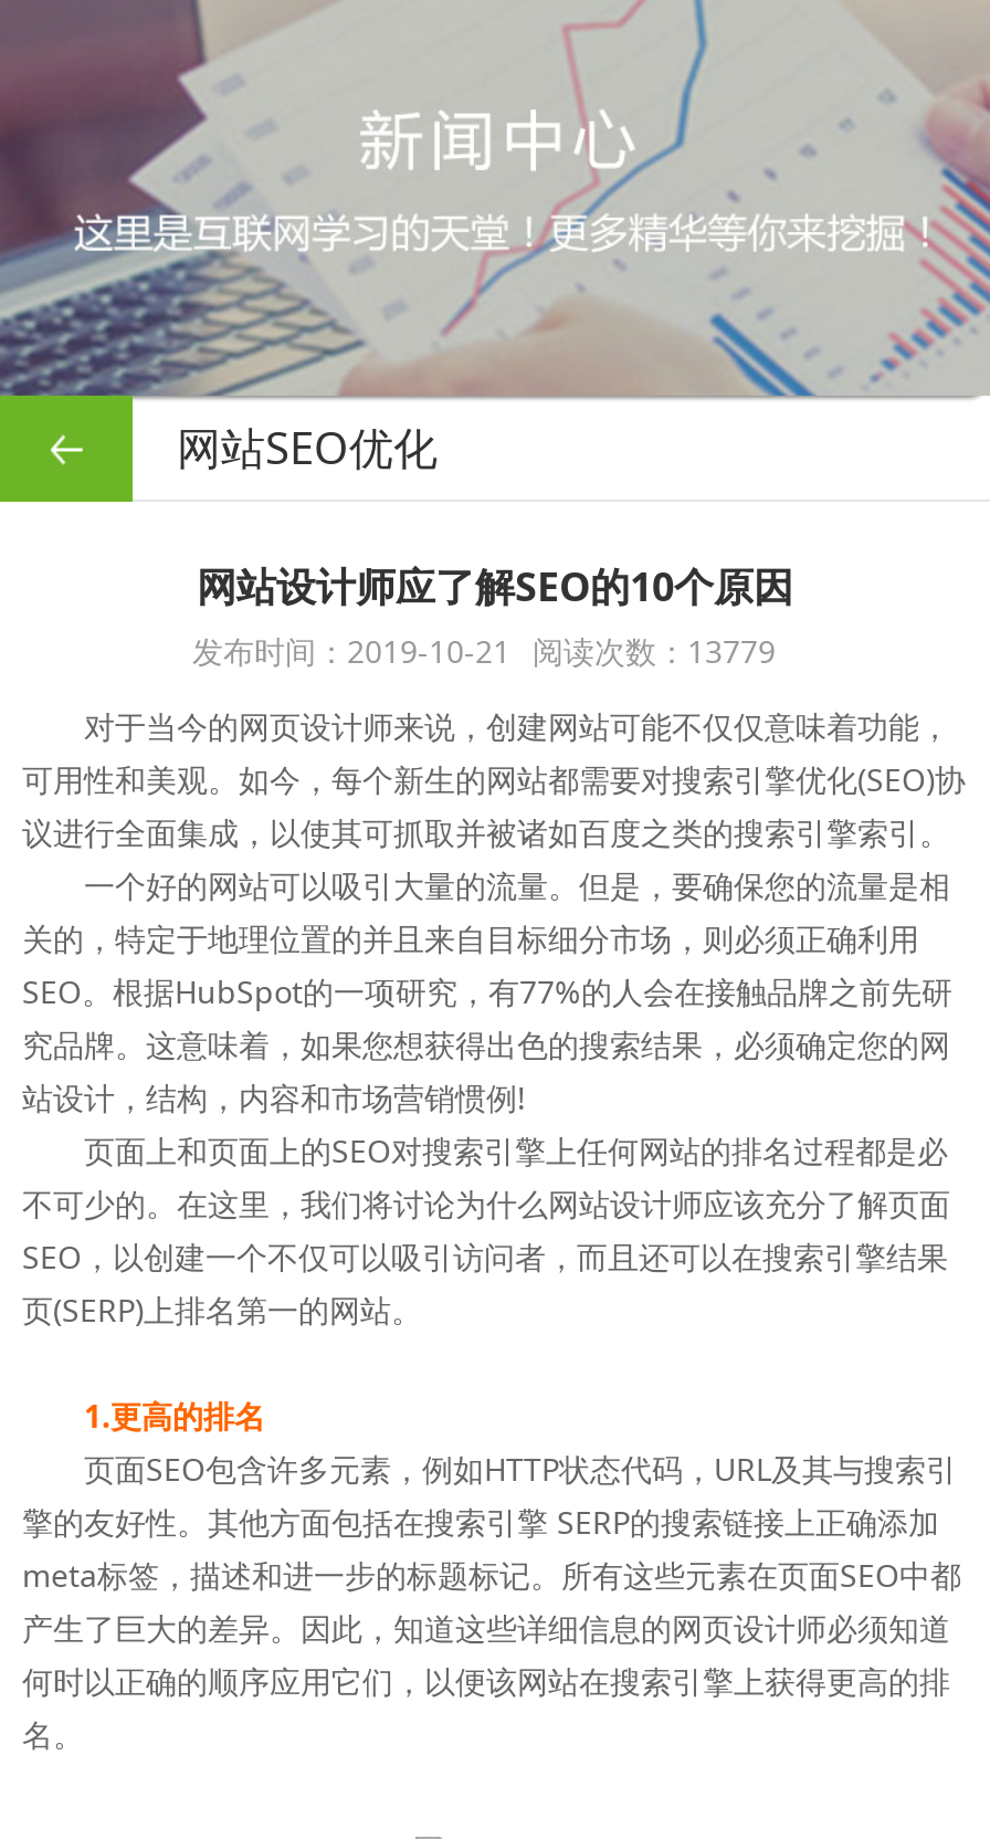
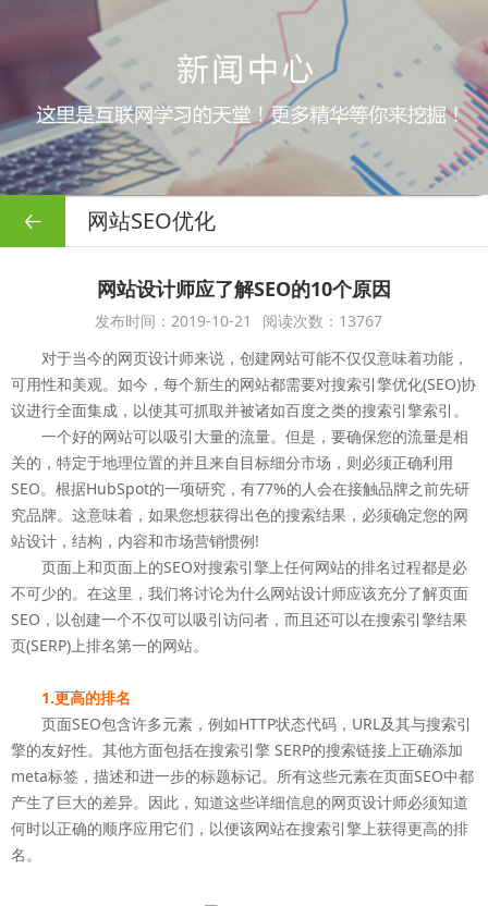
[192,630,776,672] 发布时间：2019-10-21 阅读次数：13779 -> [95,311,382,331] 发布时间：2019-10-21 阅读次数：13767

